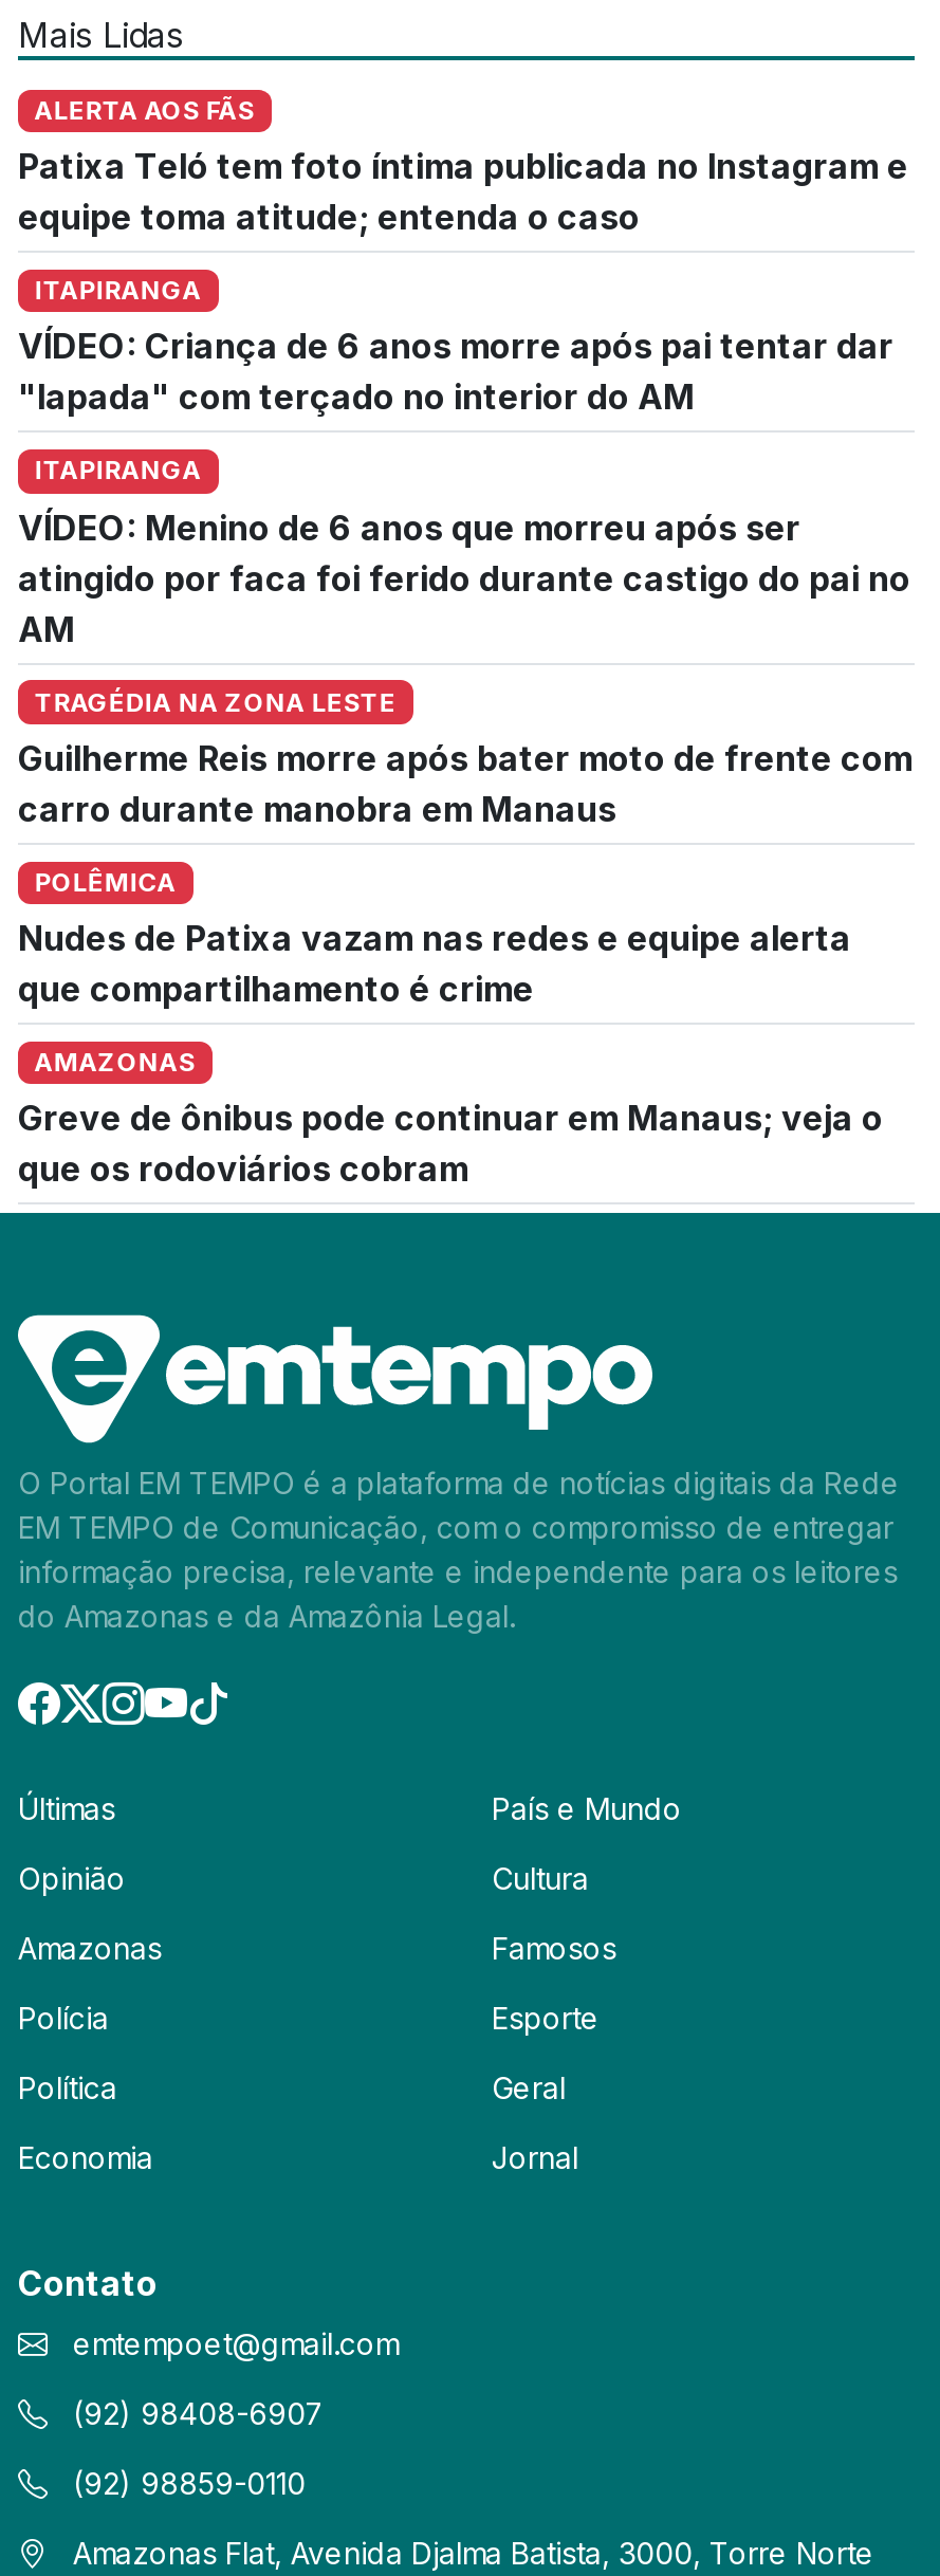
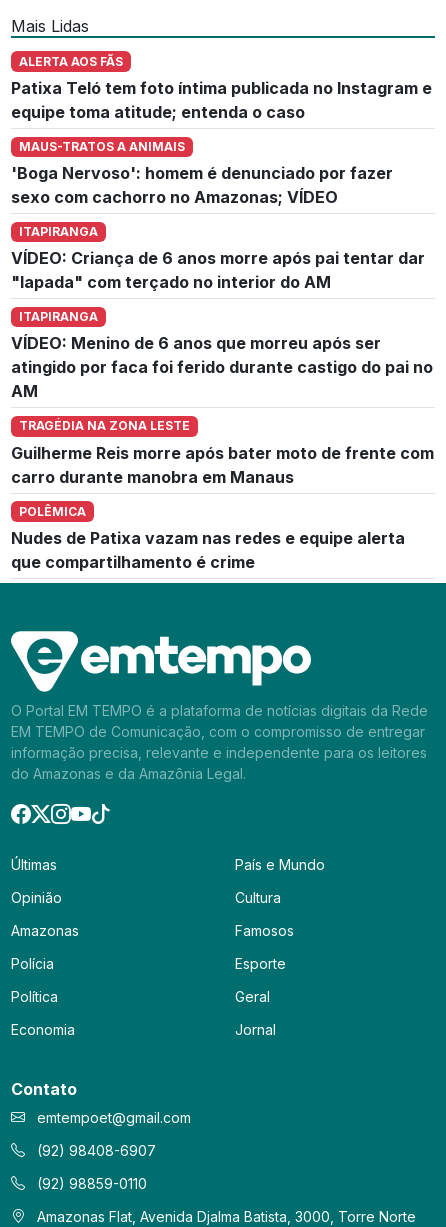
none -> [11,139,393,207] MAUS-TRATOS A ANIMAIS | 'Boga Nervoso': homem é denunciado por fazer | sexo com cachorro no Amazonas; VÍDEO
moved [18,275,913,1010] -> [11,224,434,572]: ITAPIRANGA | VÍDEO: Criança de 6 anos morre após pai tentar dar | "lapada" com terçado no interior do AM | ... | Nudes de Patixa vazam nas redes e equipe alerta | que compartilhamento é crime
[18,1046,883,1190] AMAZONAS | Greve de ônibus pode continuar em Manaus; veja o | que os rodoviários cobram -> none

